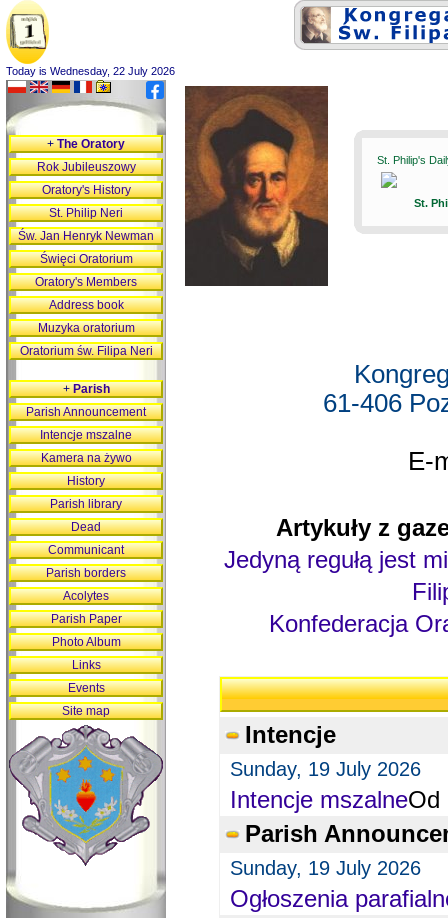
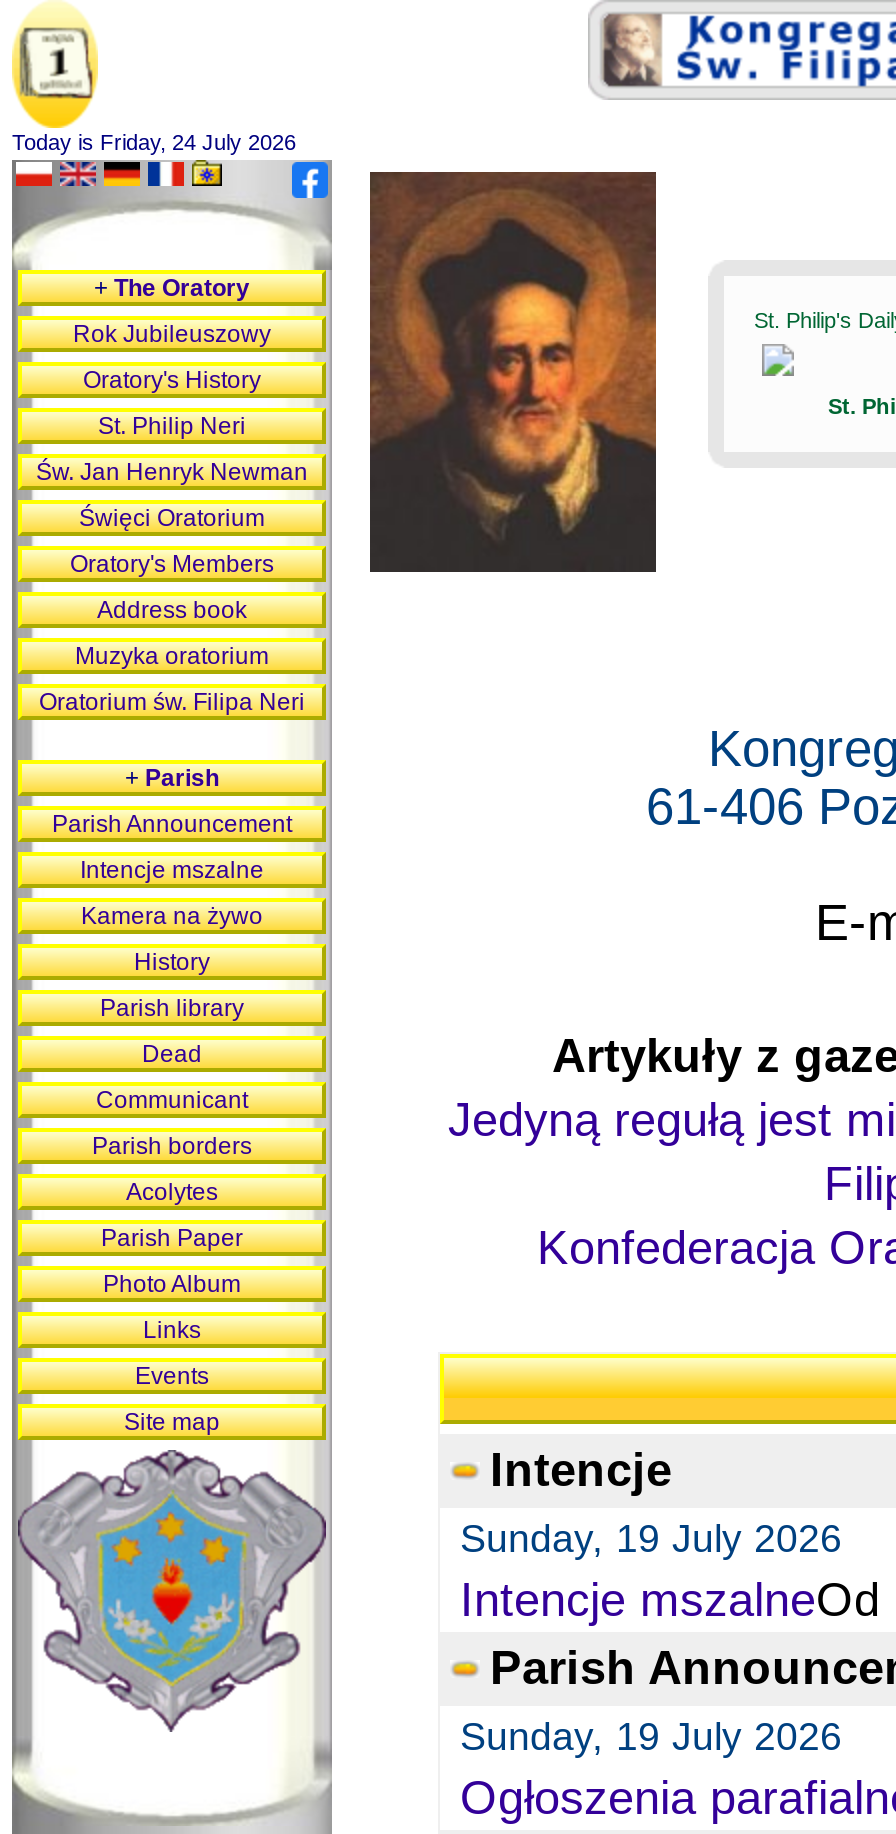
[6,65,175,77] Today is Wednesday, 22 July 2026 -> [12,130,296,154] Today is Friday, 24 July 2026

